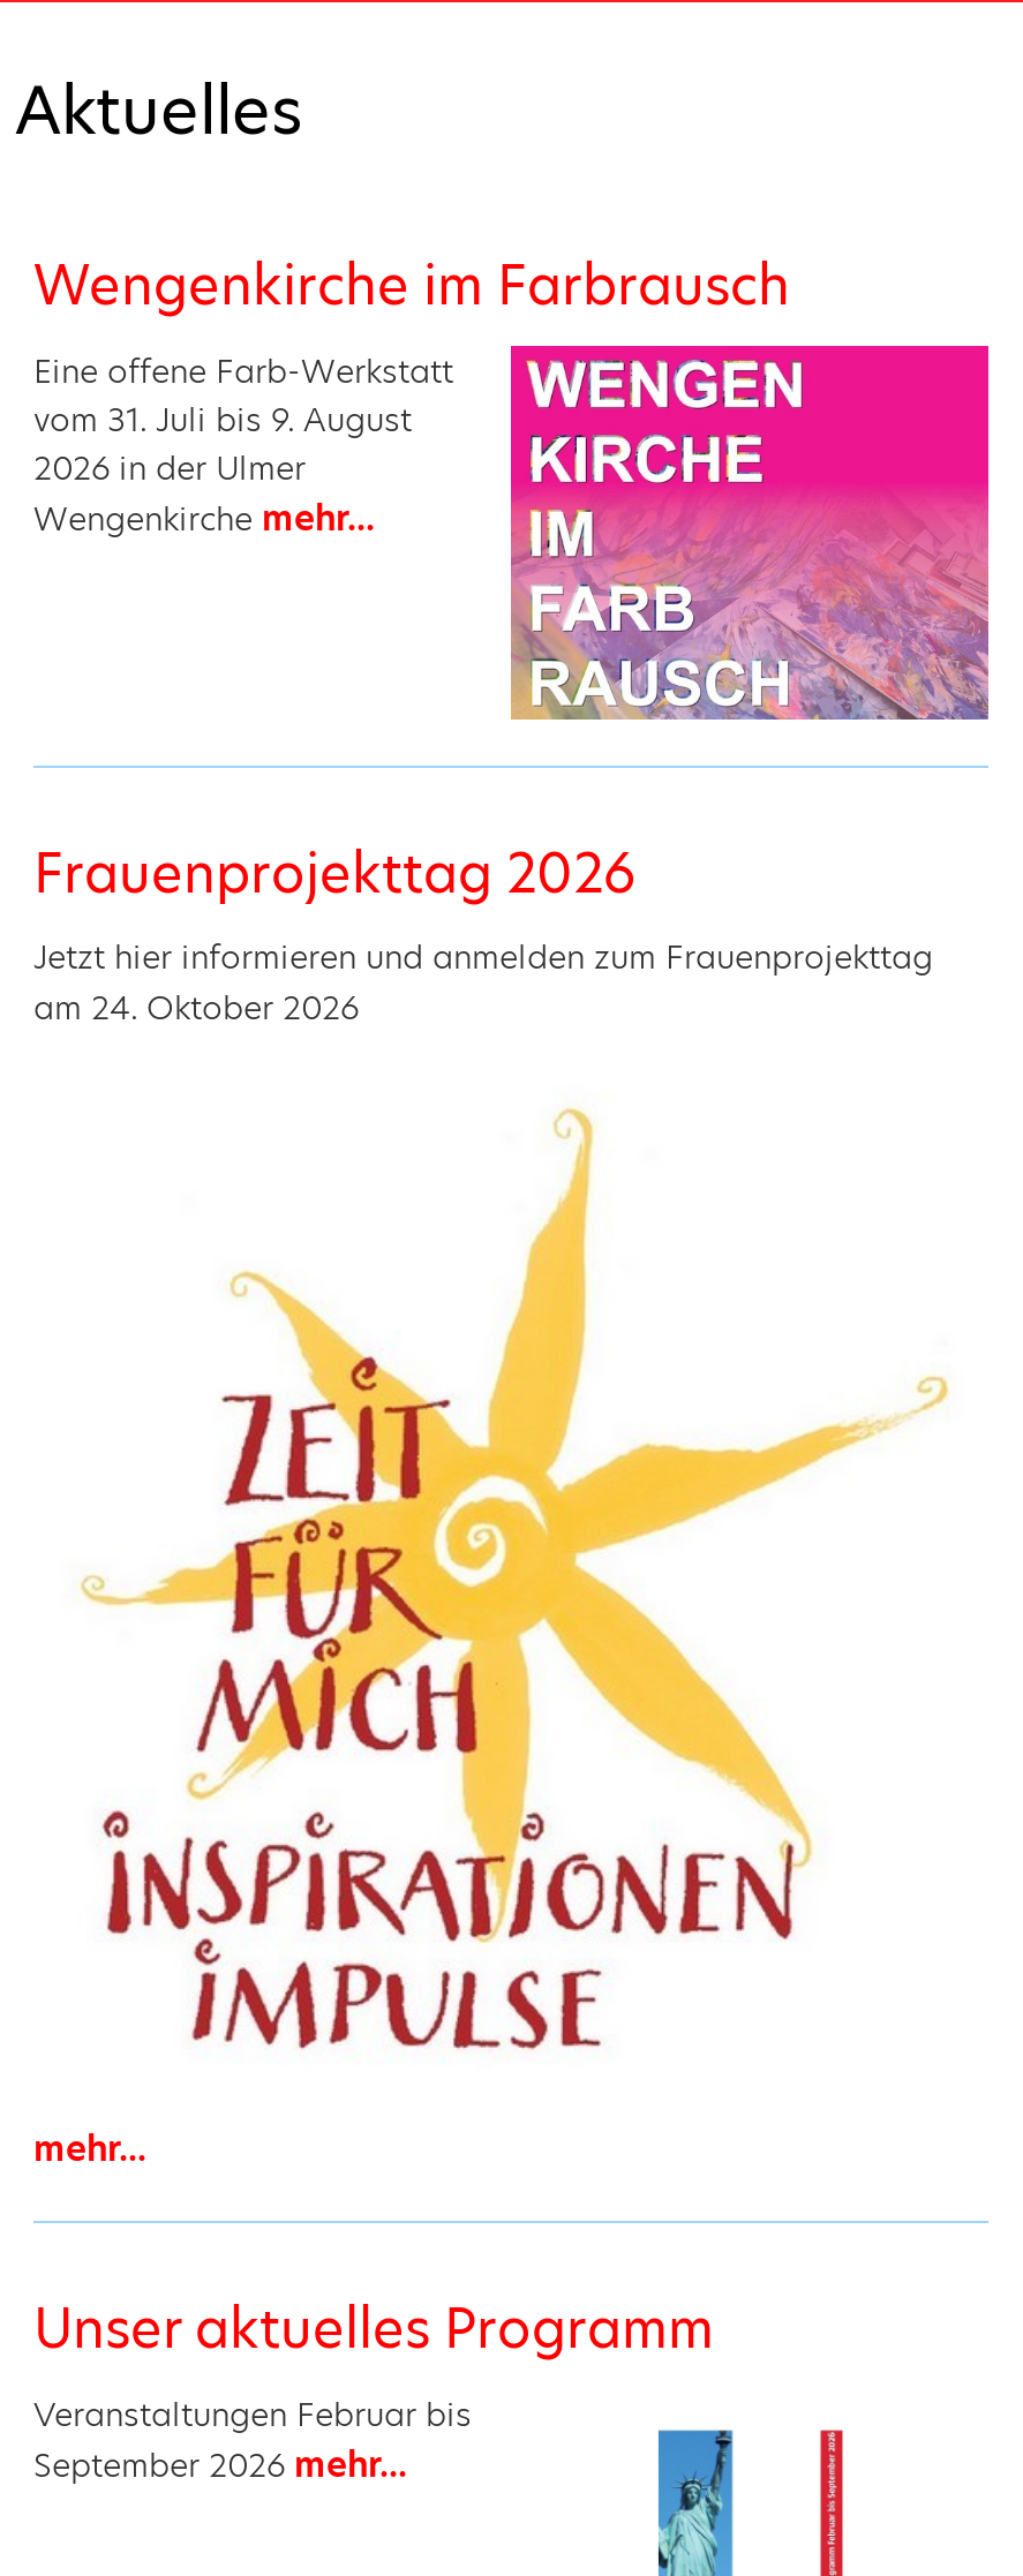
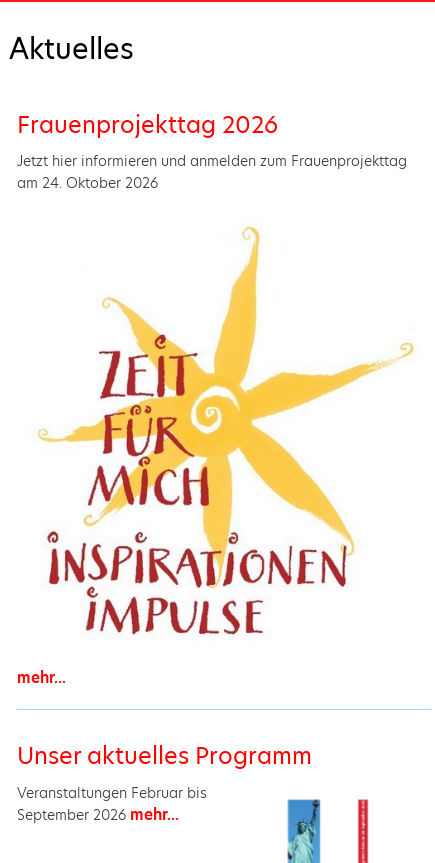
[33,249,991,722] [image] | Wengenkirche im Farbrausch | Eine offene Farb-Werkstatt | vom 31. Juli bis 9. August | 2026 in der Ulmer | Wengenkirche mehr... -> none

